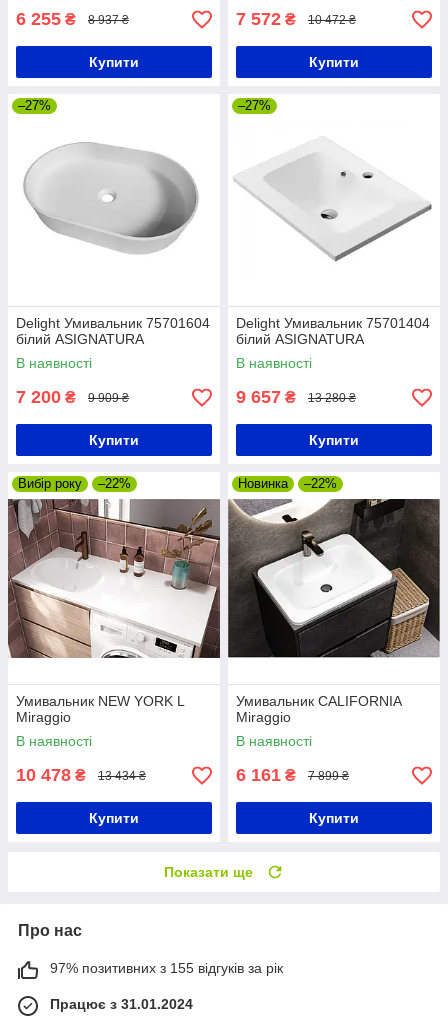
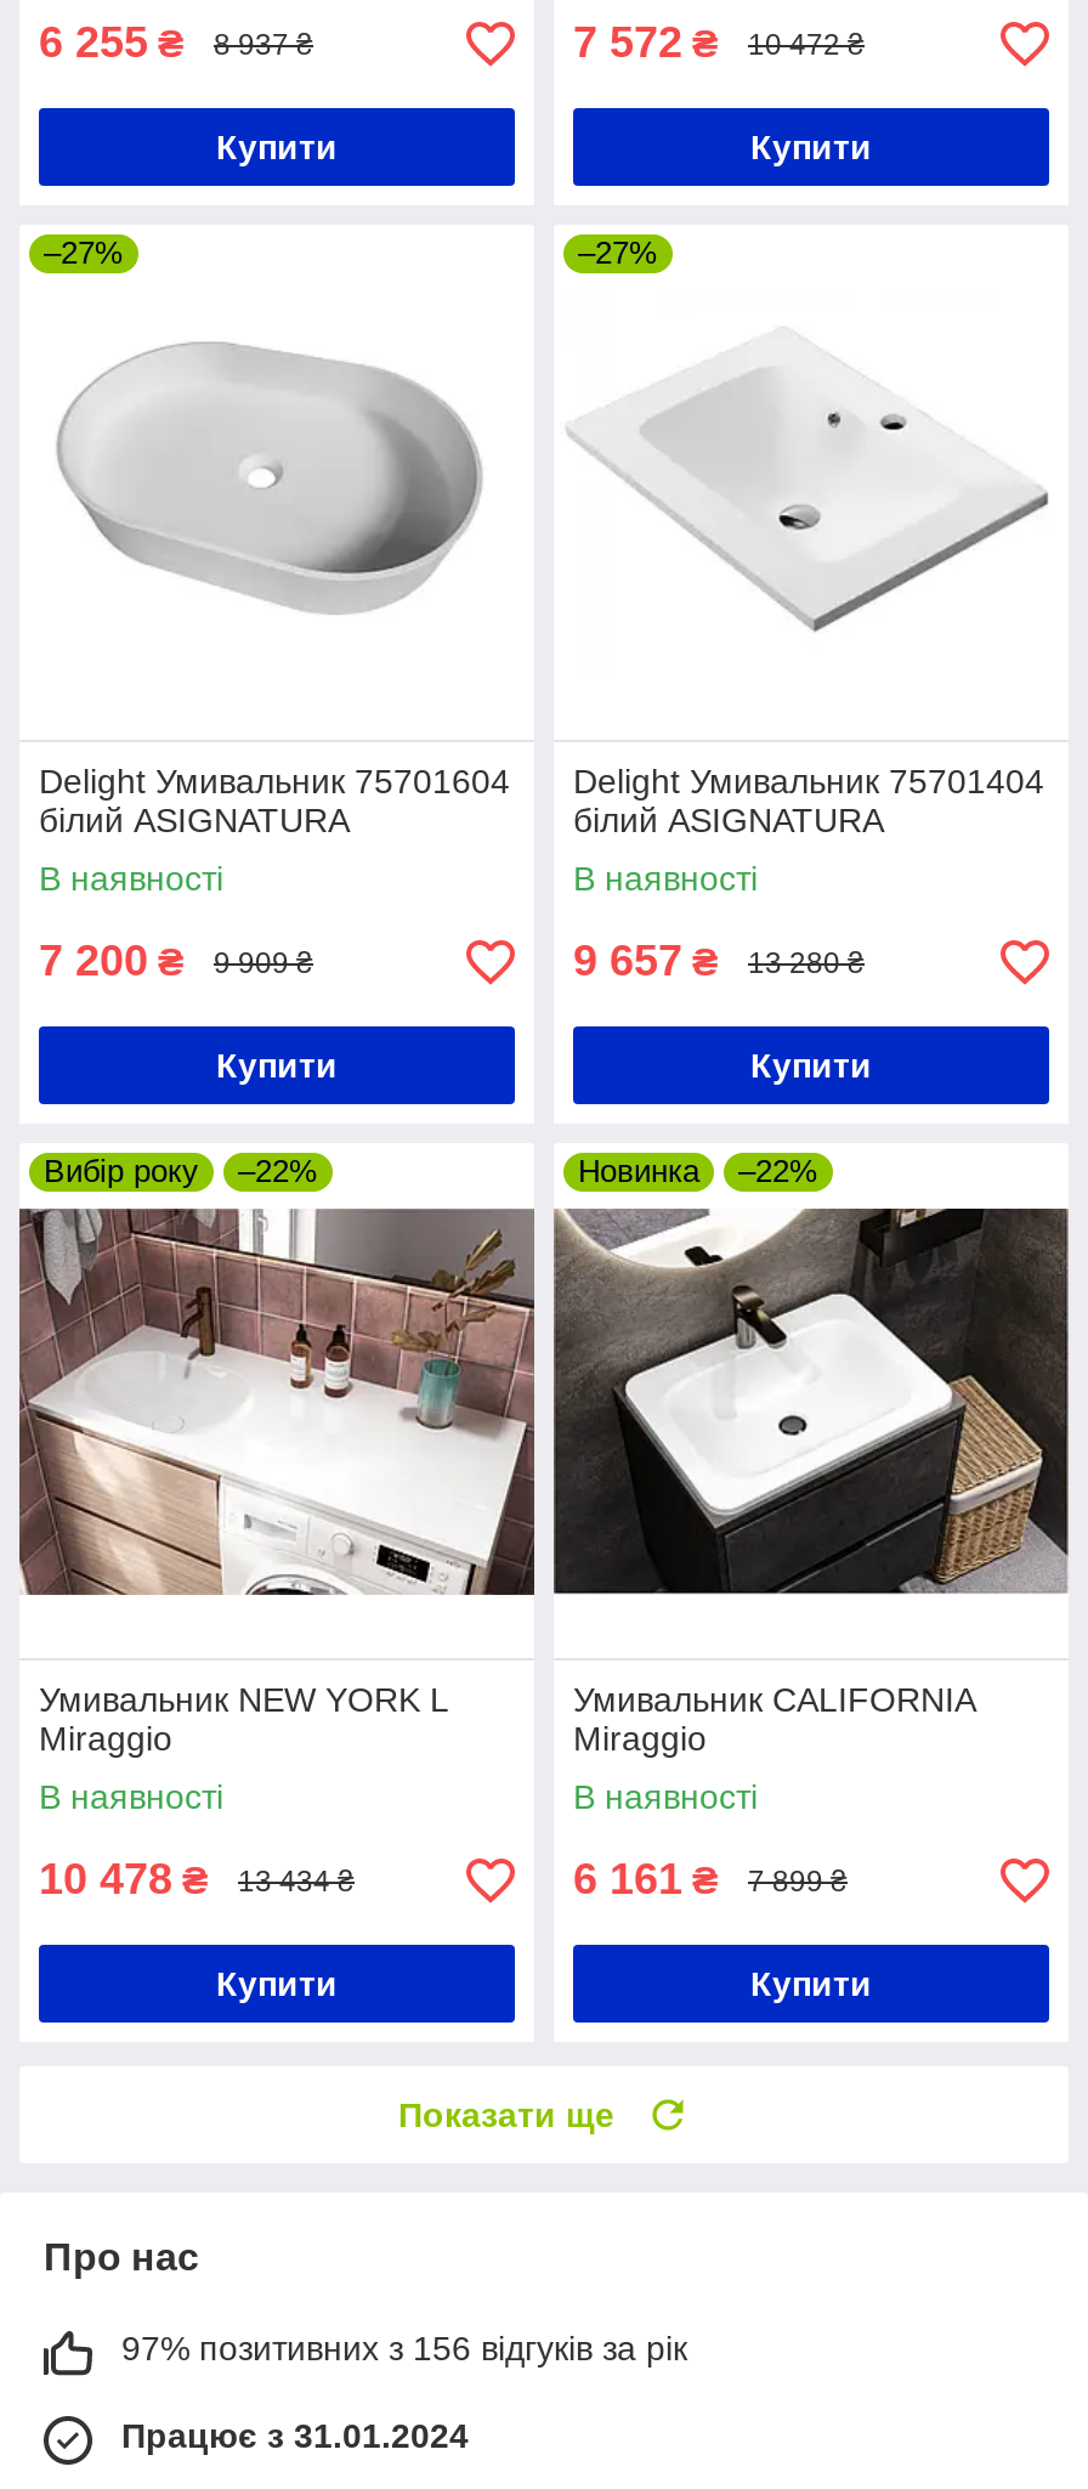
[50,960,283,976] 97% позитивних з 155 відгуків за рік -> [121,2329,687,2368] 97% позитивних з 156 відгуків за рік

